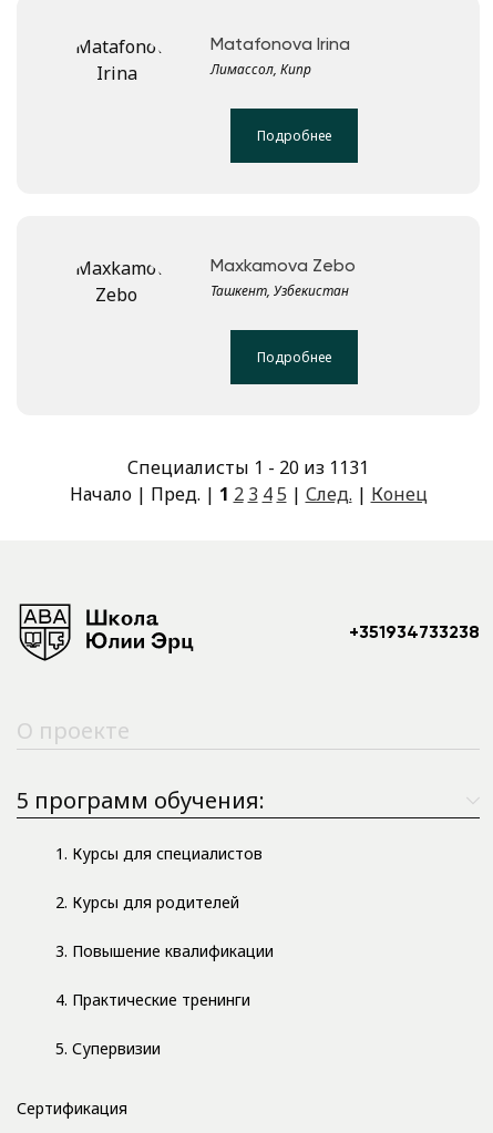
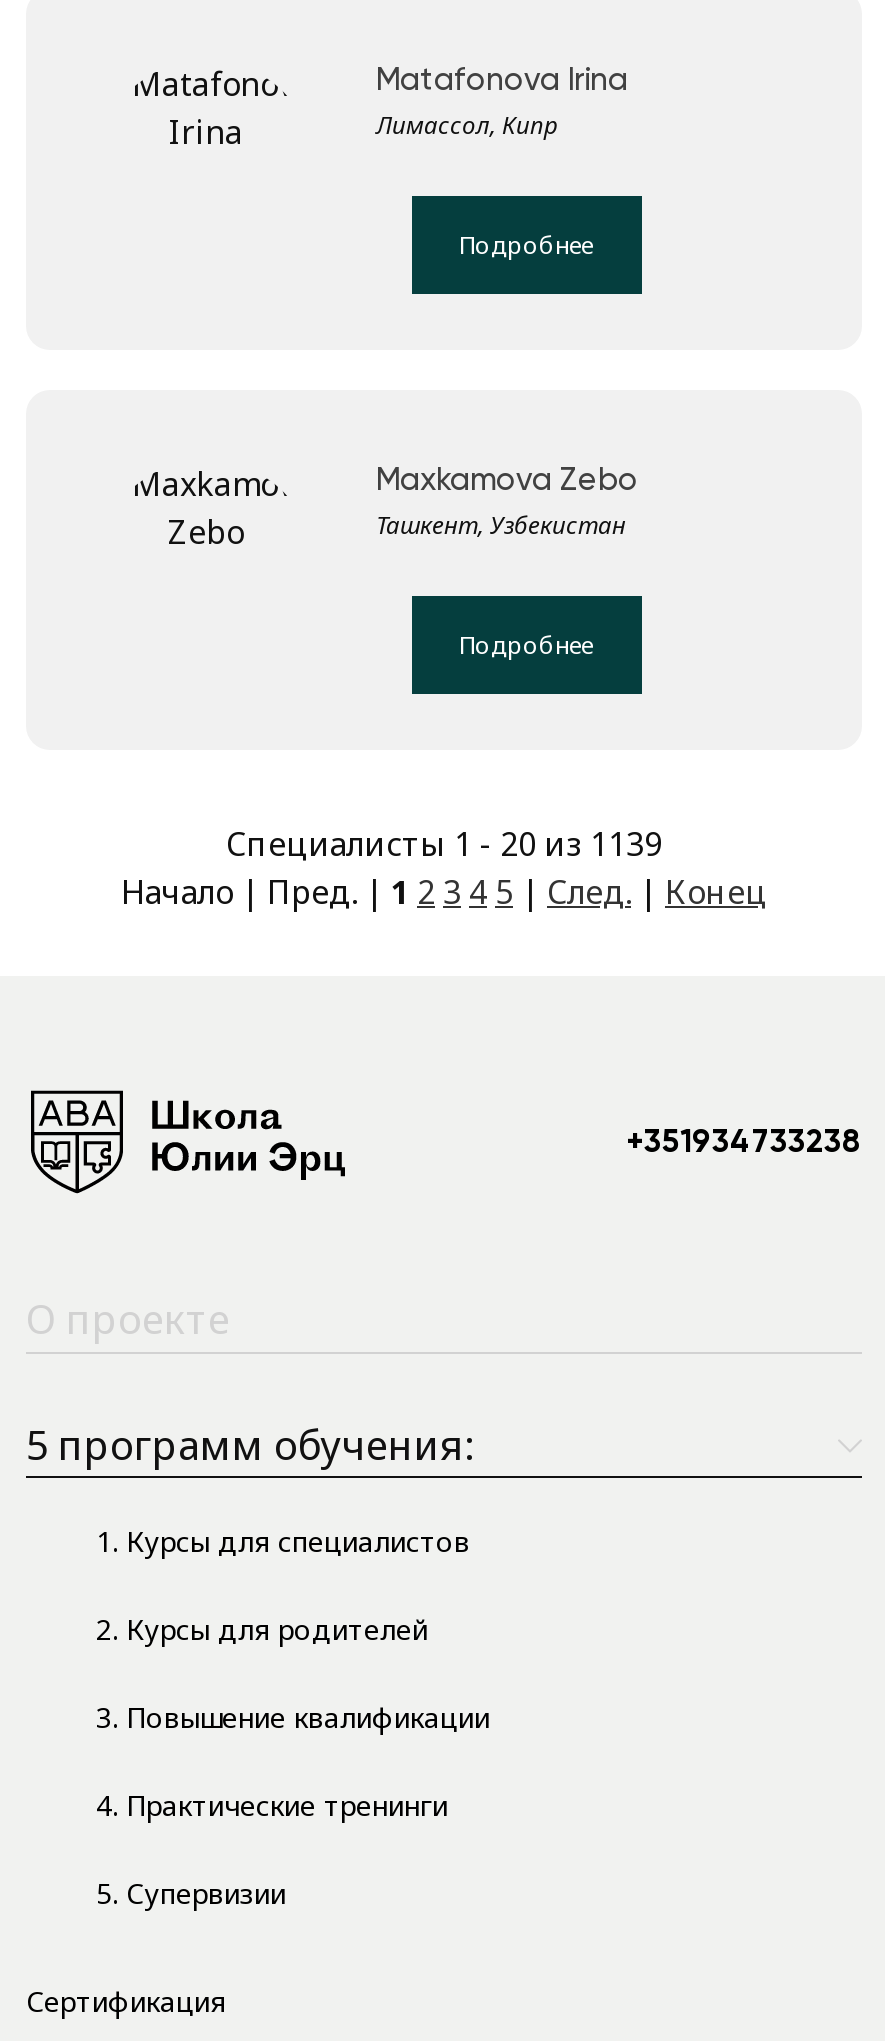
[127,455,369,480] Специалисты 1 - 20 из 1131 -> [226,822,662,866] Специалисты 1 - 20 из 1139

